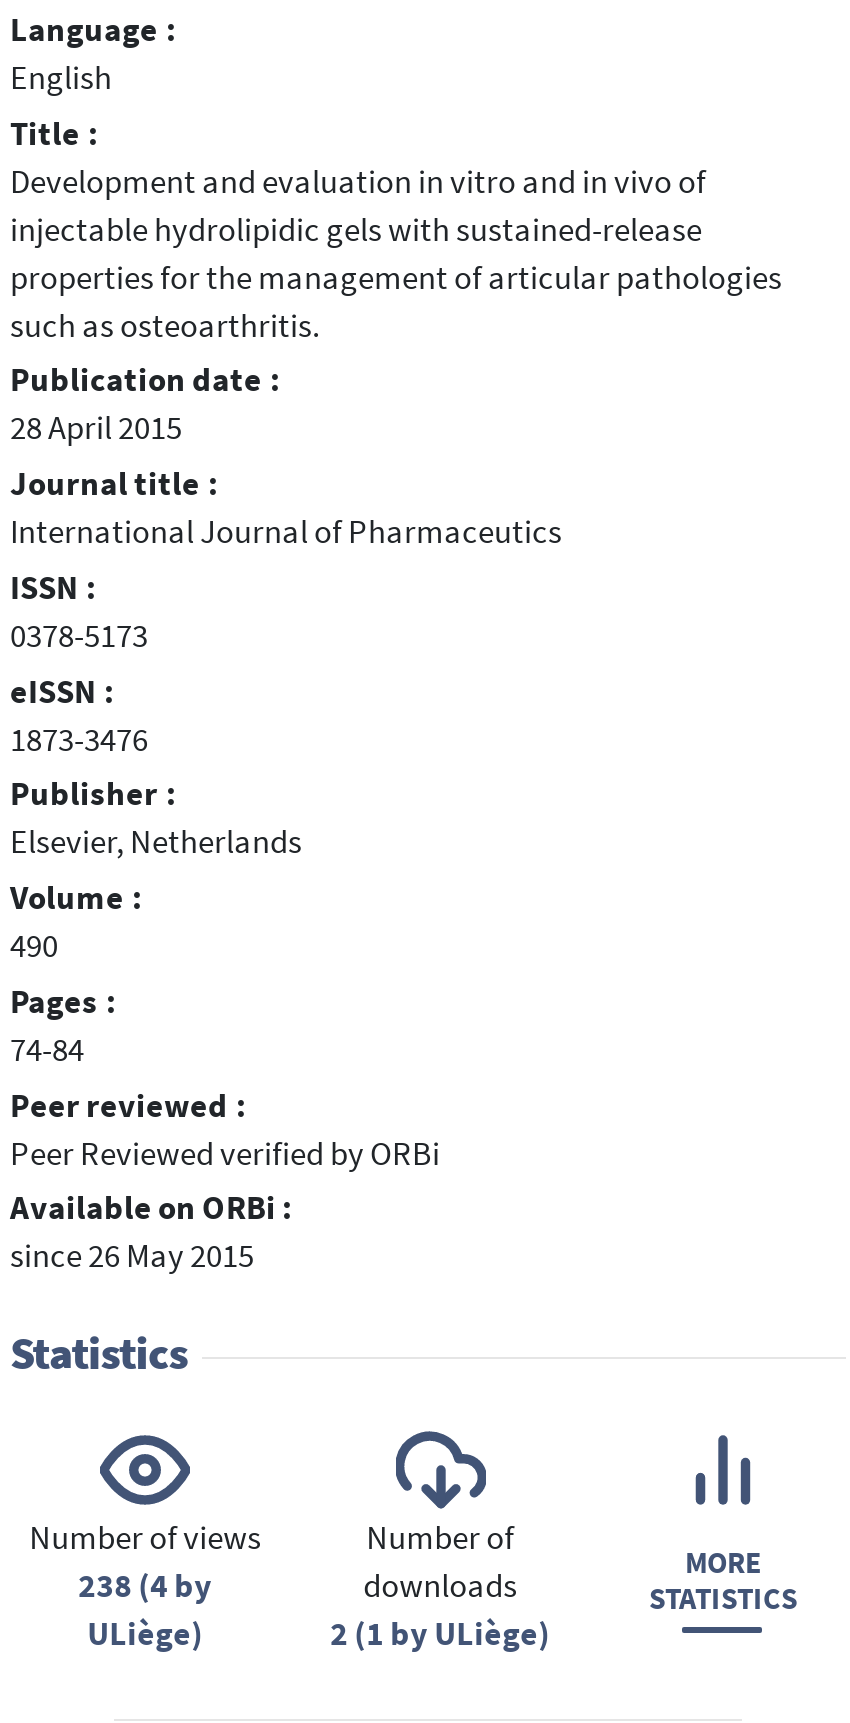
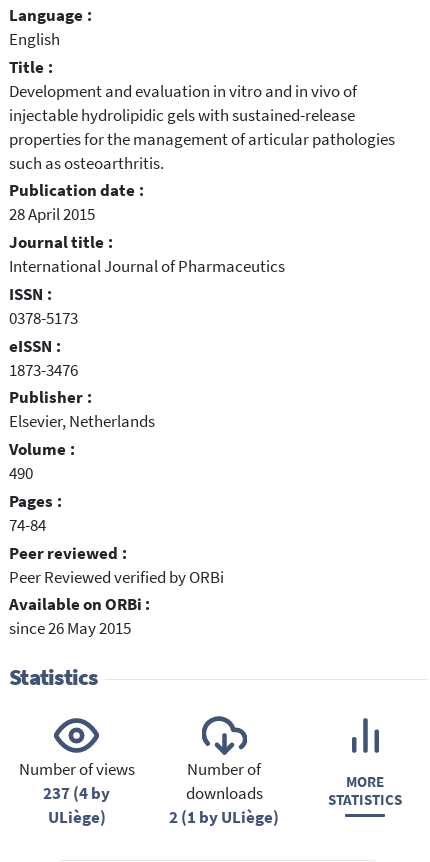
[78,1566,212,1608] 238 (4 by -> [43,783,110,804] 237 (4 by

